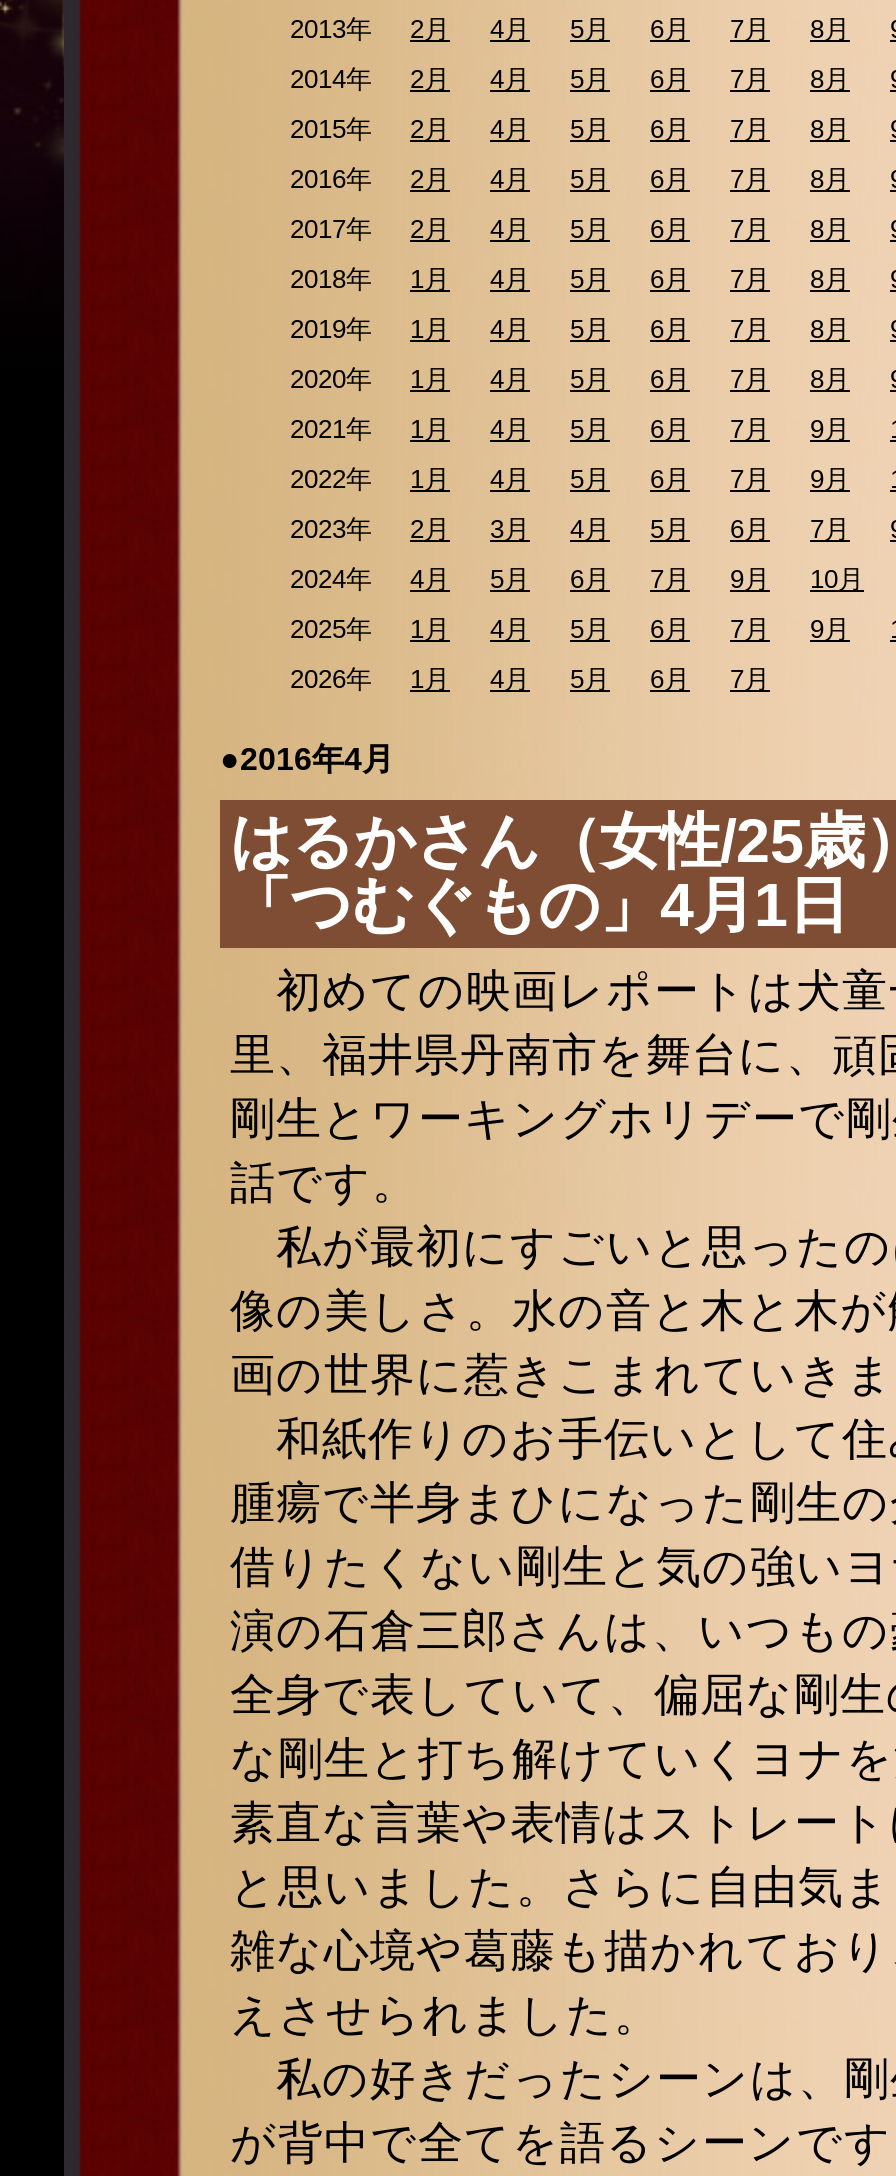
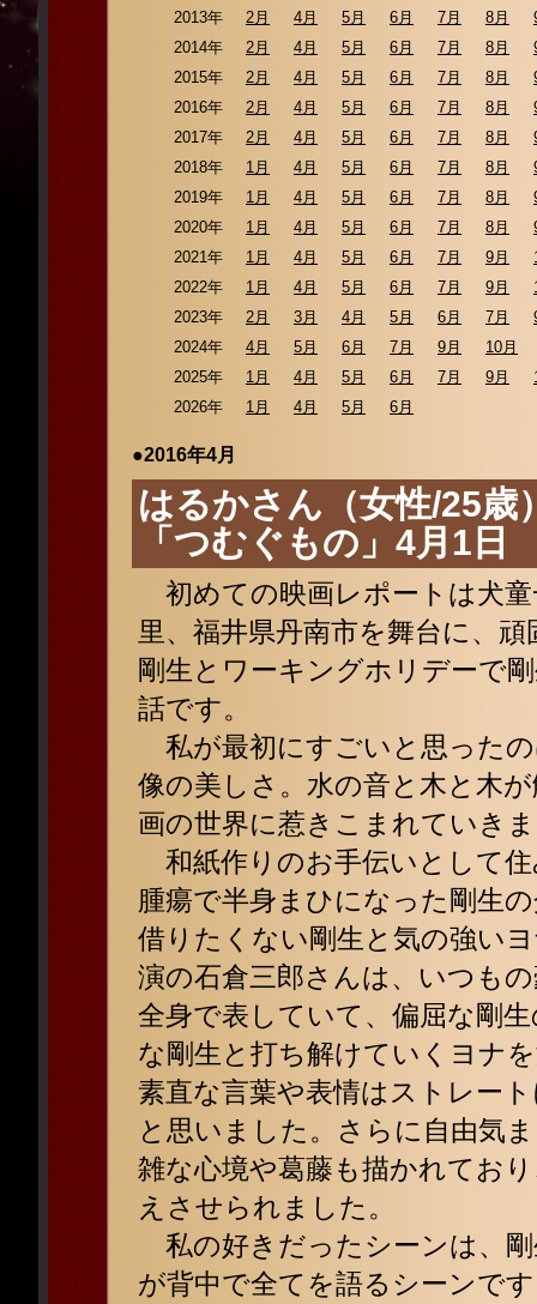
[730,664,770,694] 7月 -> none

